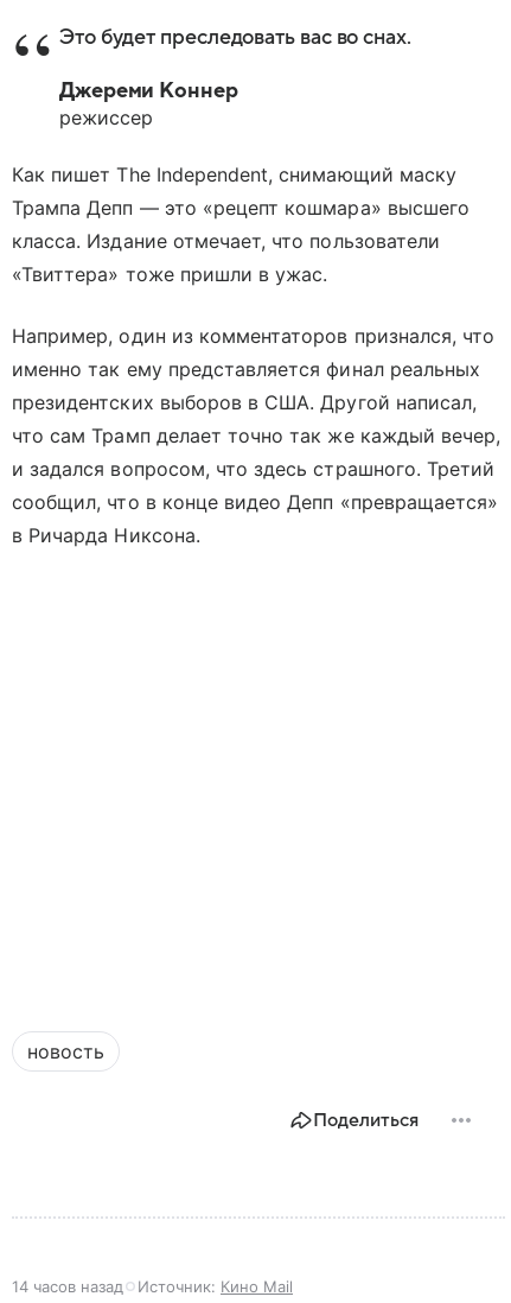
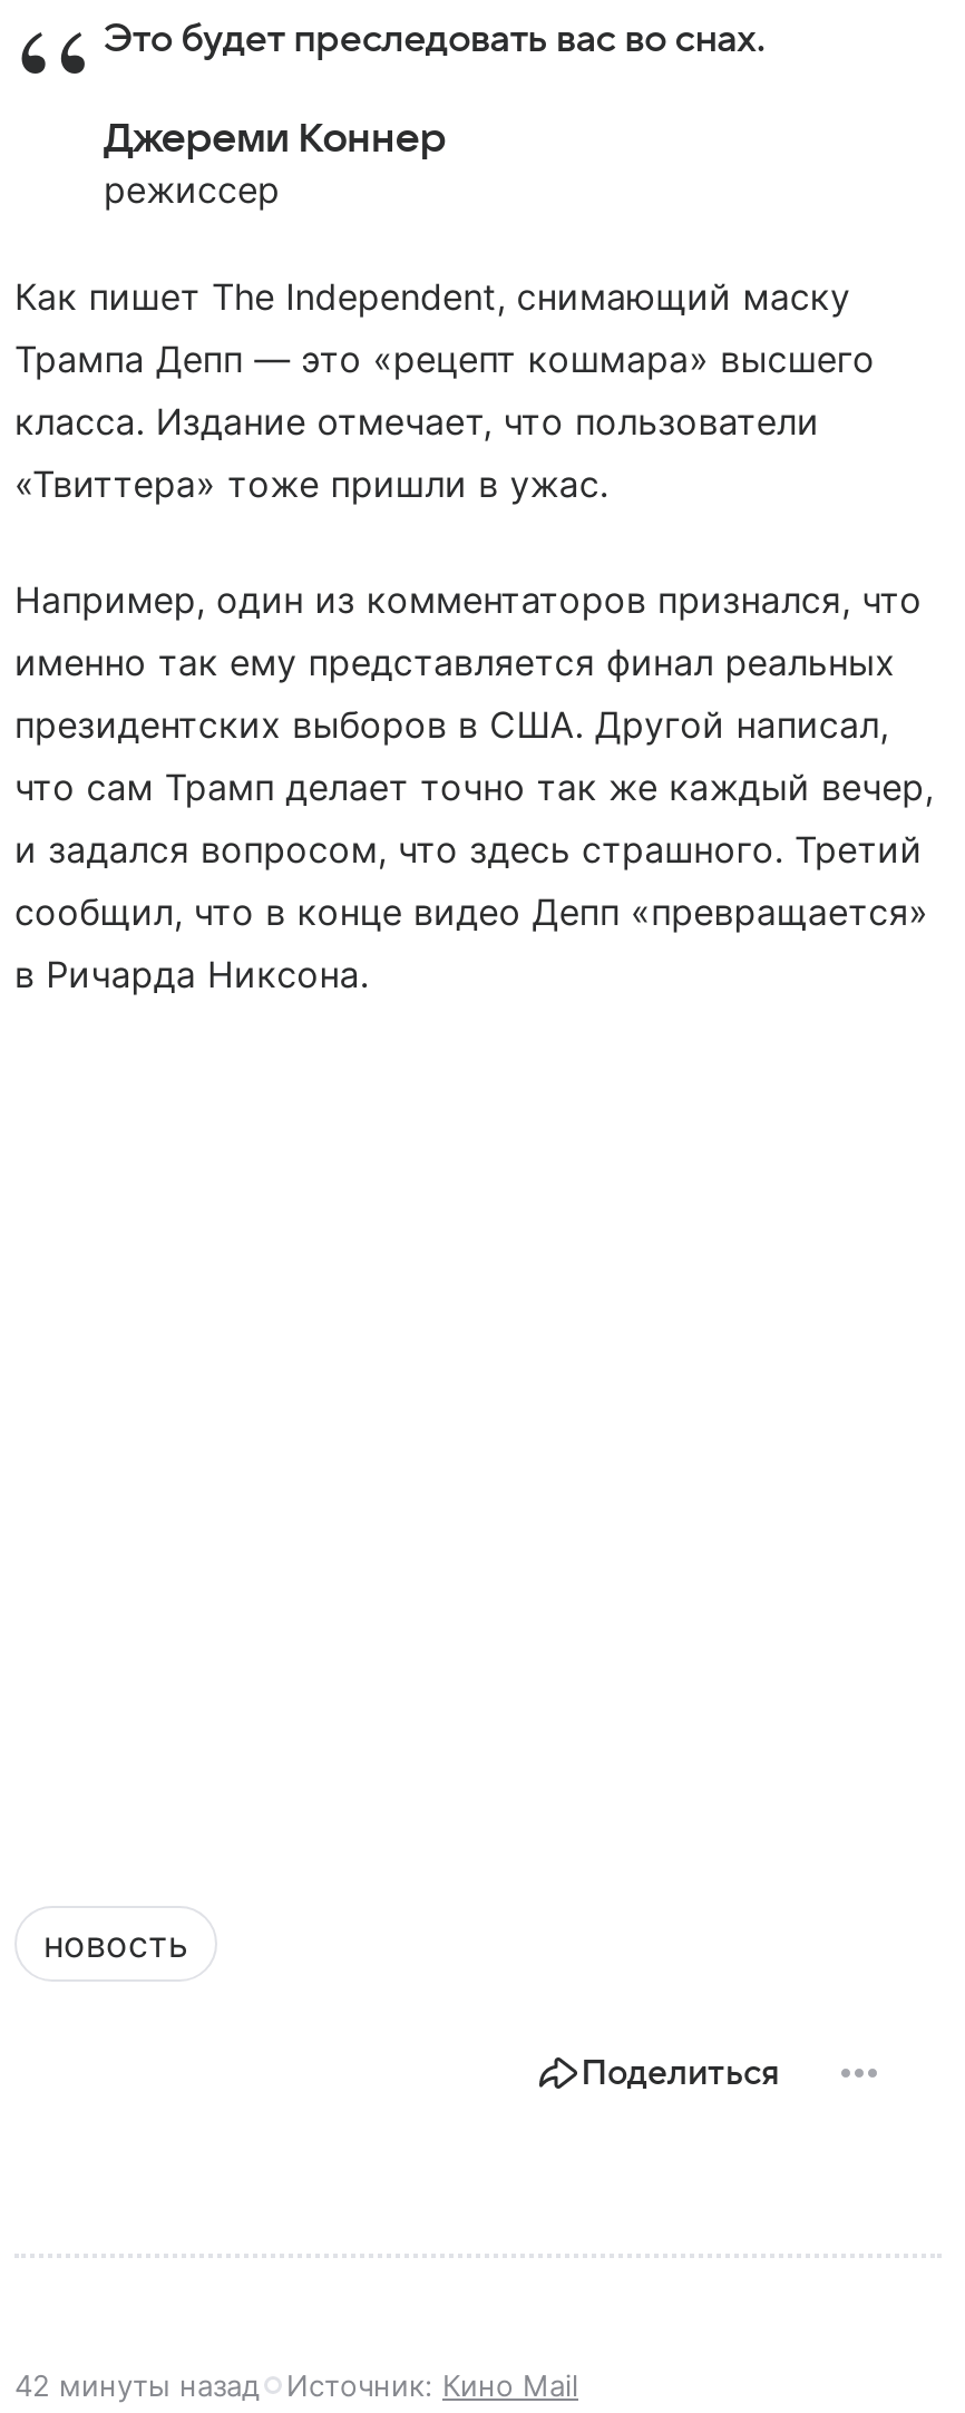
[12,1277,293,1296] 14 часов назад Источник: Кино Mail -> [14,2367,578,2403] 42 минуты назад Источник: Кино Mail

